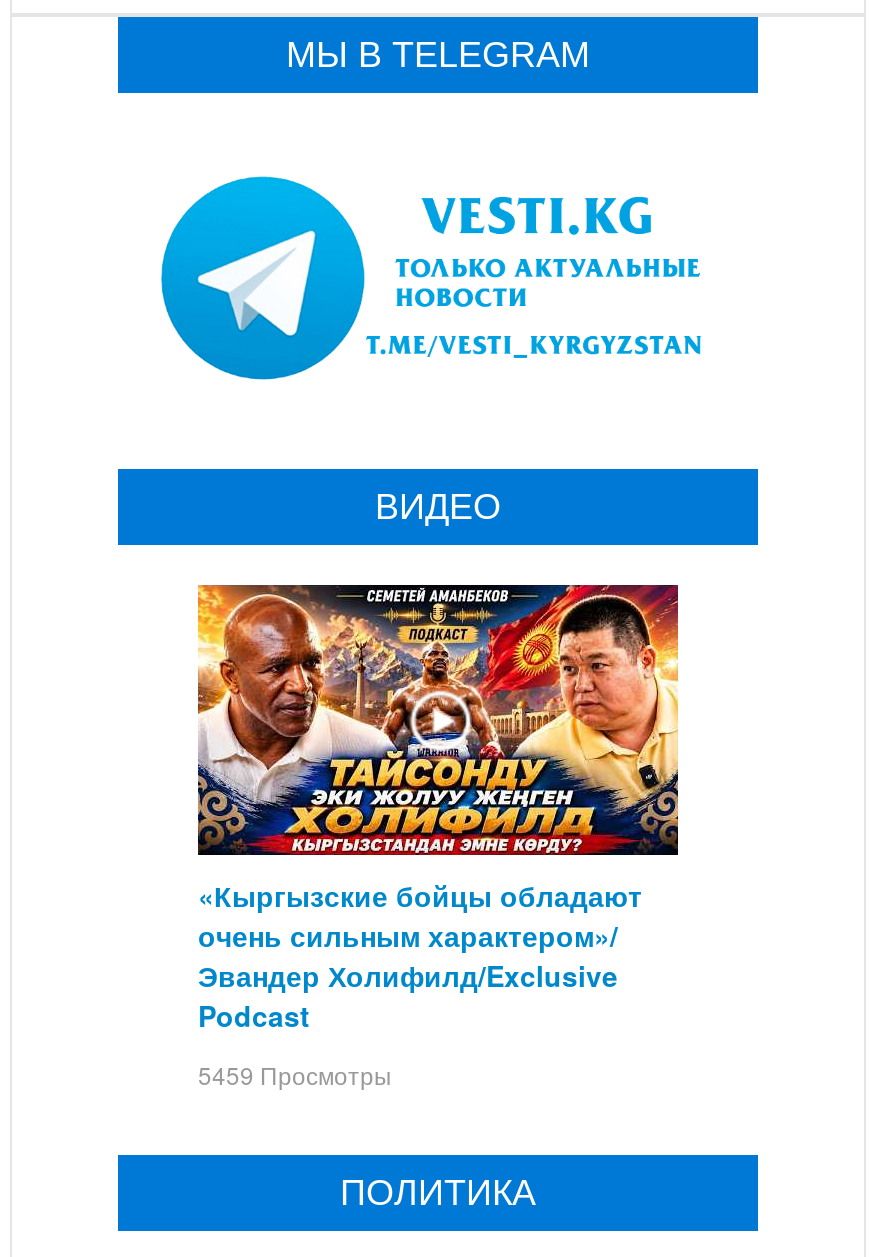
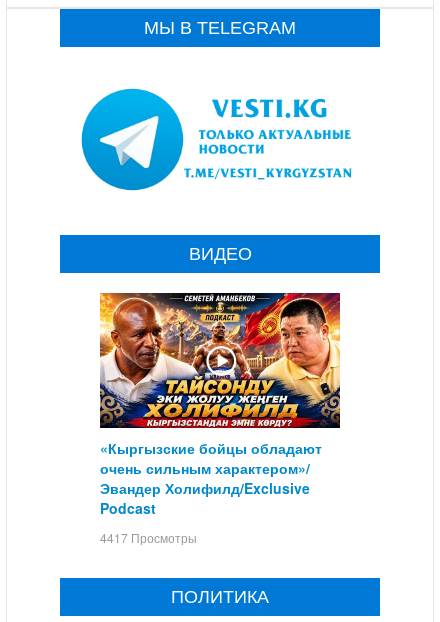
[198,1057,392,1091] 5459 Просмотры -> [100,529,197,546] 4417 Просмотры

